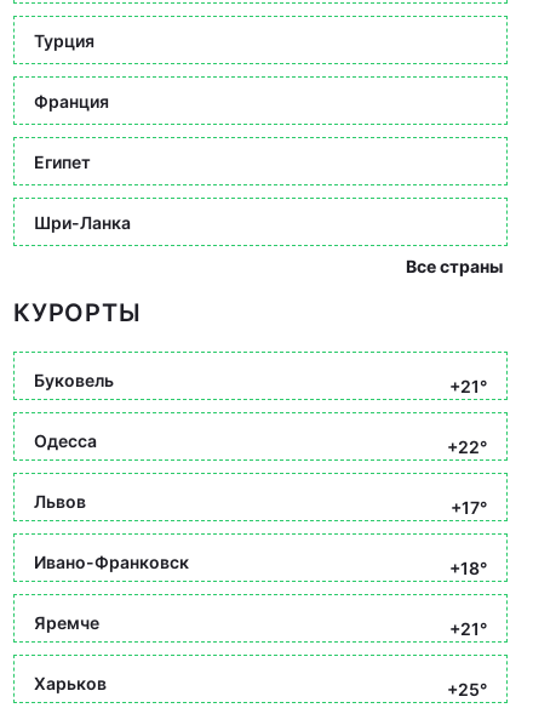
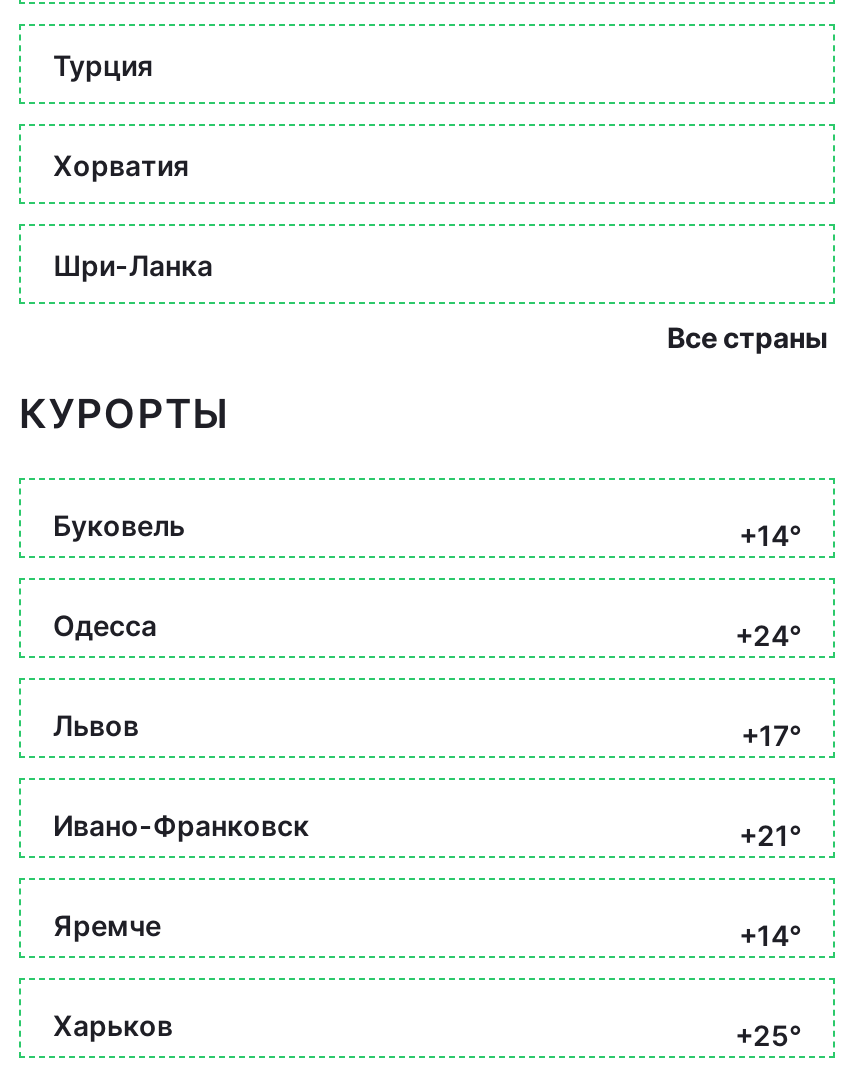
[34,90,109,172] Франция | Египет -> [53,147,189,181] Хорватия
[449,376,487,396] +21° -> [739,518,801,552] +14°
[447,436,487,457] +22° -> [735,618,801,652] +24°
[449,558,487,578] +18° -> [739,818,801,852] +21°
[449,618,487,639] +21° -> [739,918,801,952] +14°

